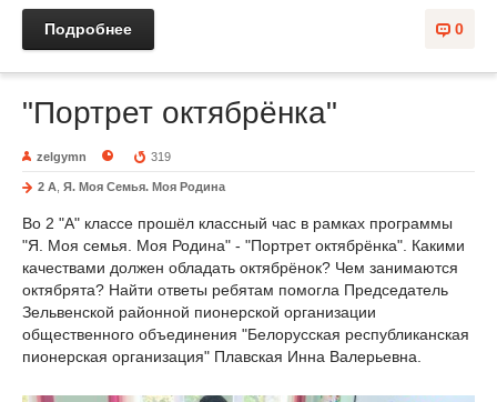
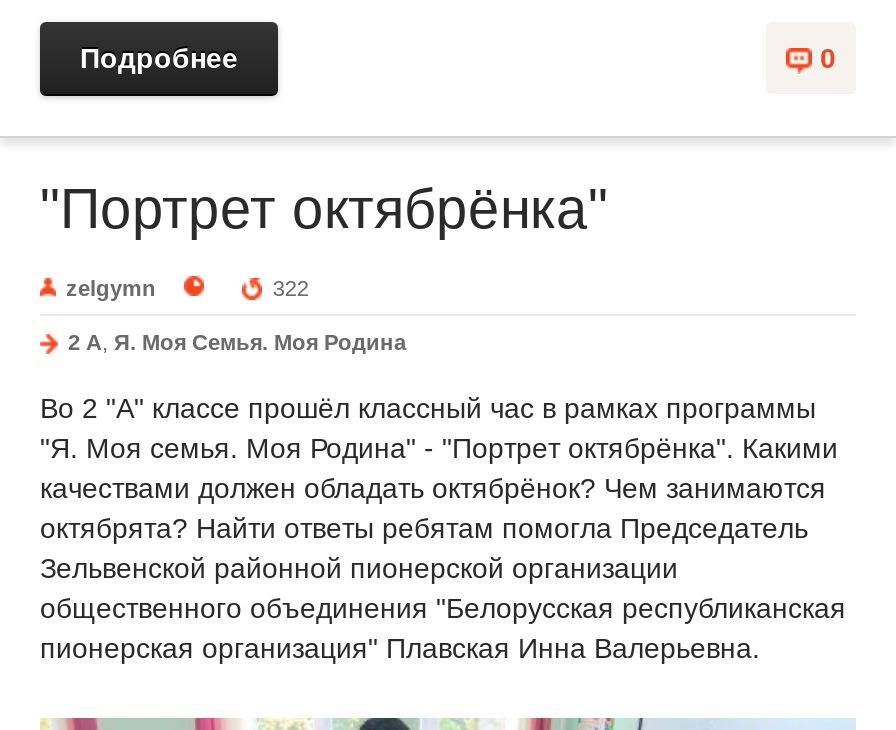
[151,150,171,164] 319 -> [273,277,309,301] 322

